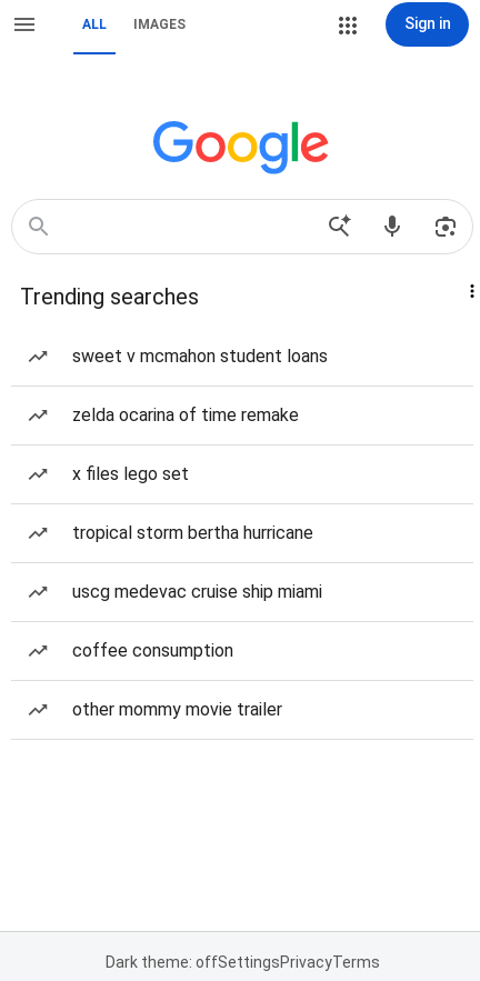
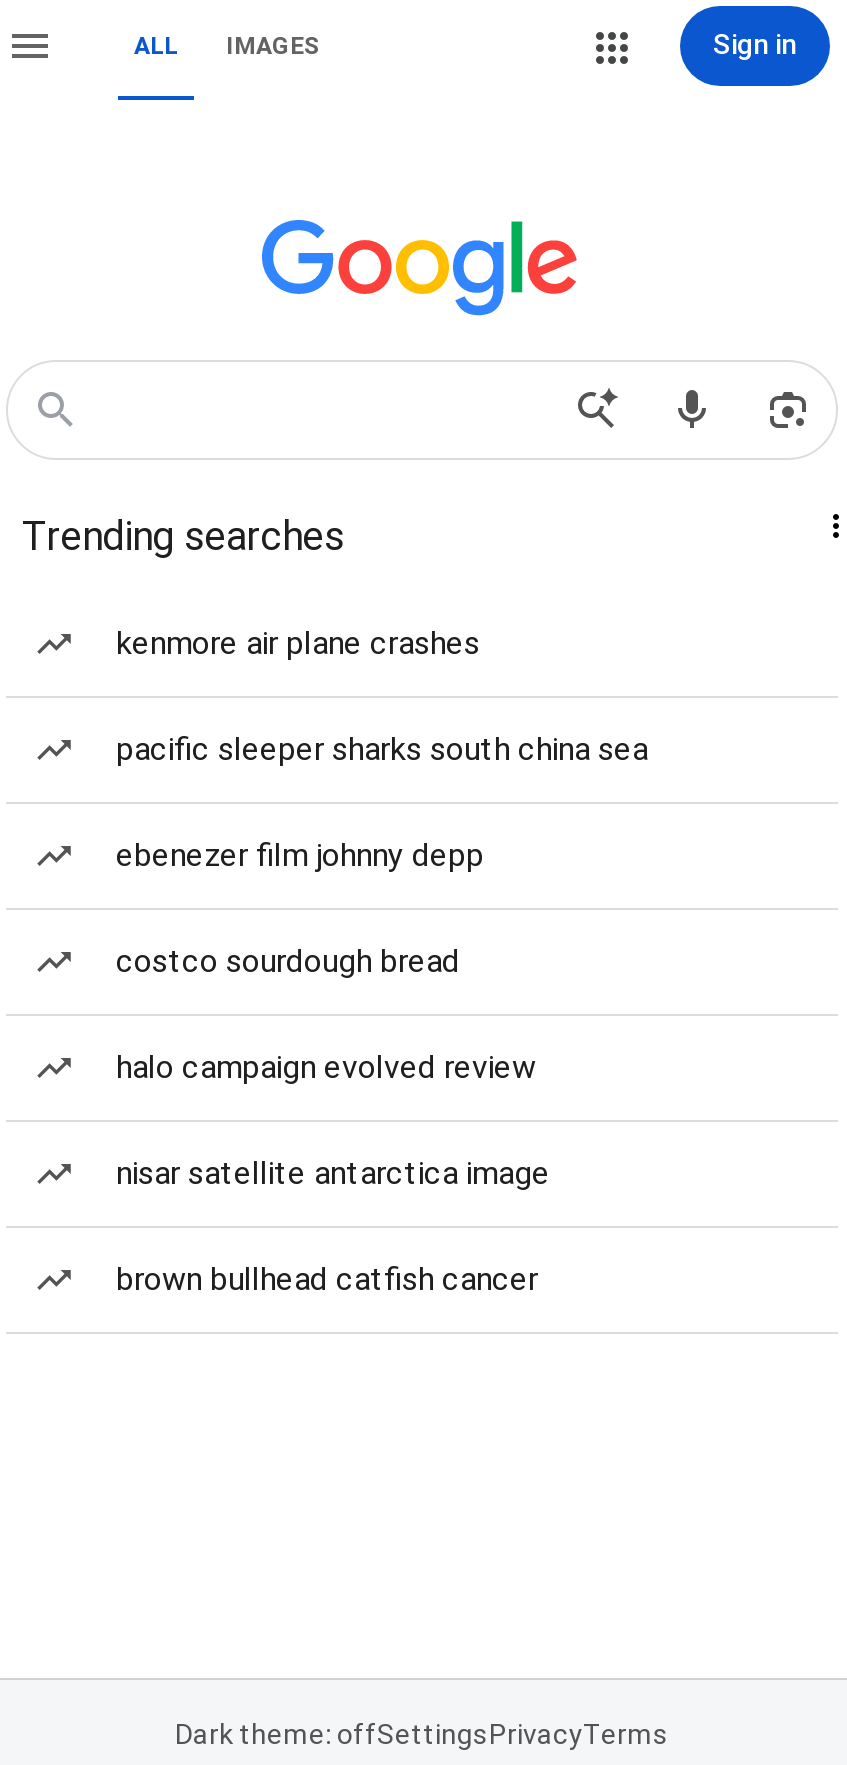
[72,346,328,367] sweet v mcmahon student loans -> [116,624,480,662] kenmore air plane crashes
[72,404,299,426] zelda ocarina of time remake -> [116,730,648,768] pacific sleeper sharks south china sea
[72,463,189,484] x files lego set -> [116,836,484,874] ebenezer film johnny depp
[72,522,313,543] tropical storm bertha hurricane -> [116,942,460,980] costco sourdough bread
[72,581,322,602] uscg medevac cruise ship miami -> [116,1048,536,1086] halo campaign evolved review
[72,640,233,661] coffee consumption -> [116,1154,550,1192] nisar satellite antarctica image
[72,699,282,720] other mommy movie trailer -> [116,1260,538,1298] brown bullhead catfish cancer

